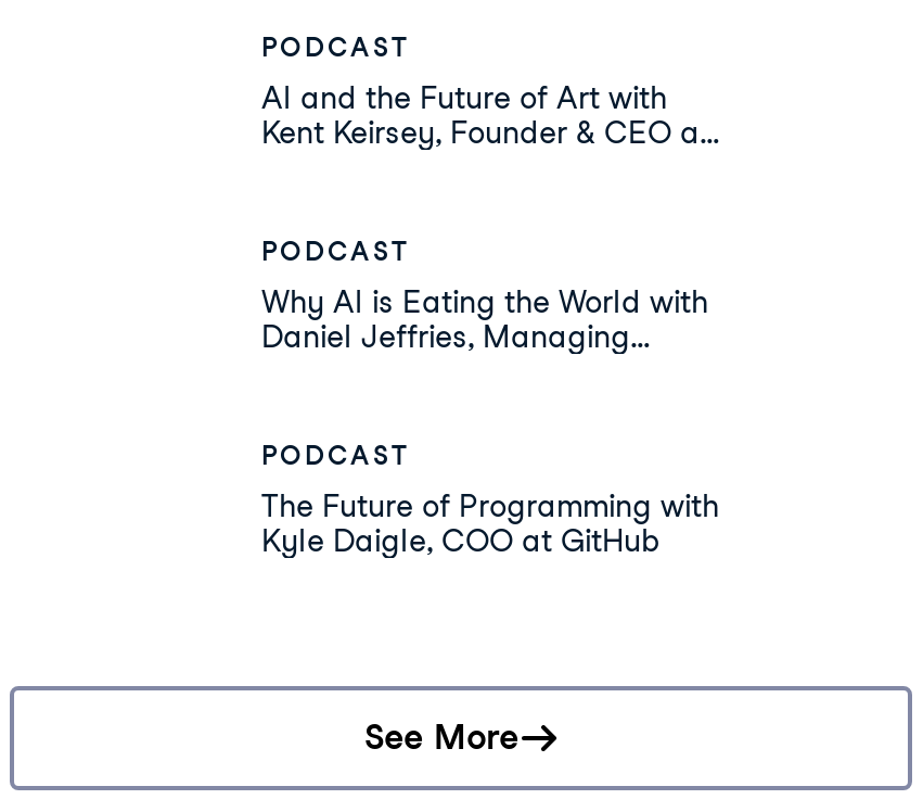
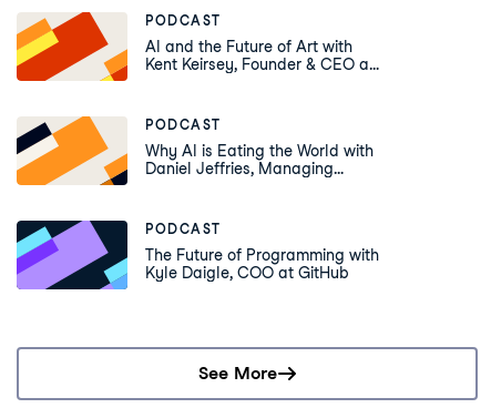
none -> [16,11,129,82] [image]
none -> [16,115,129,186] [image]
none -> [16,220,129,290] [image]

